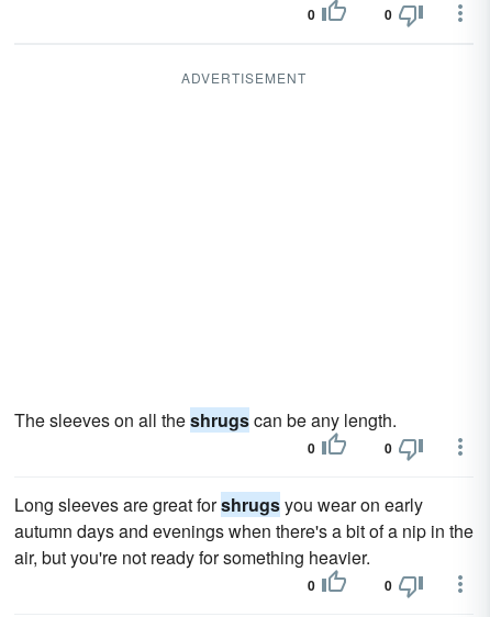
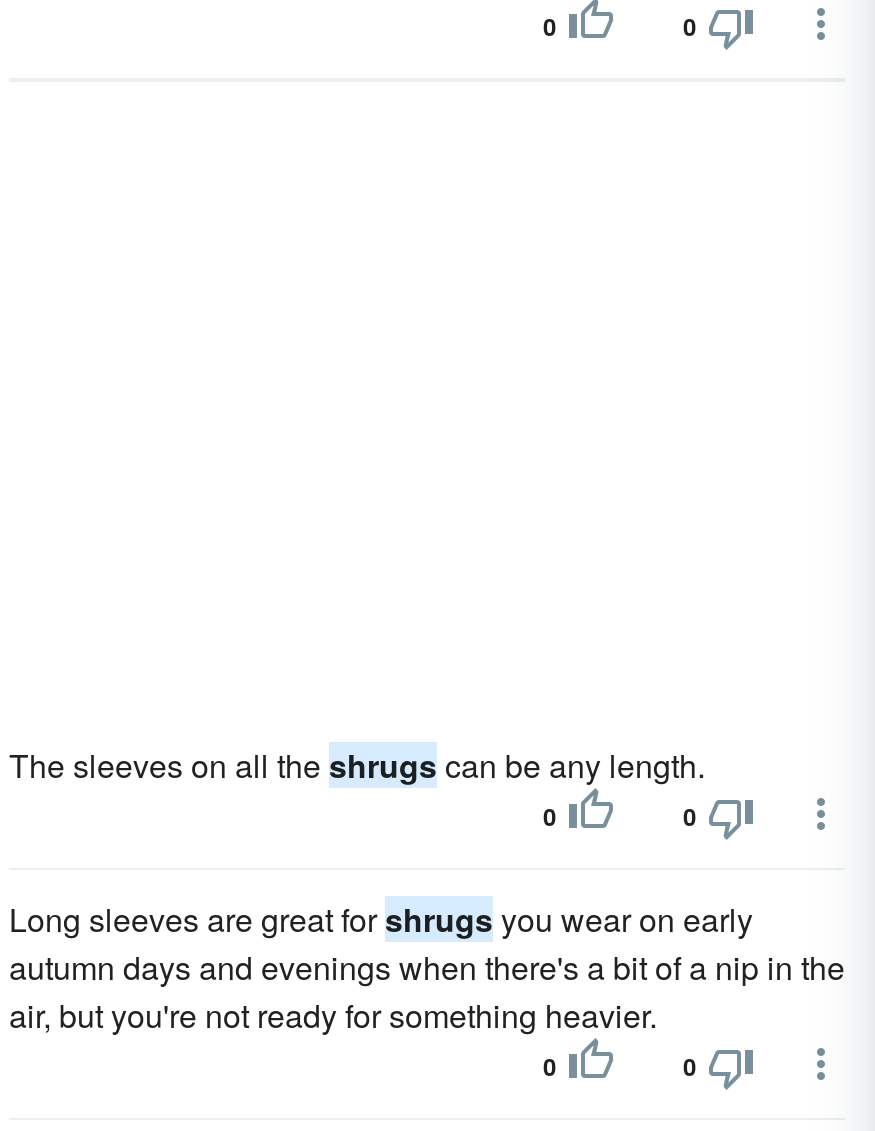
[181,68,307,87] ADVERTISEMENT -> none

